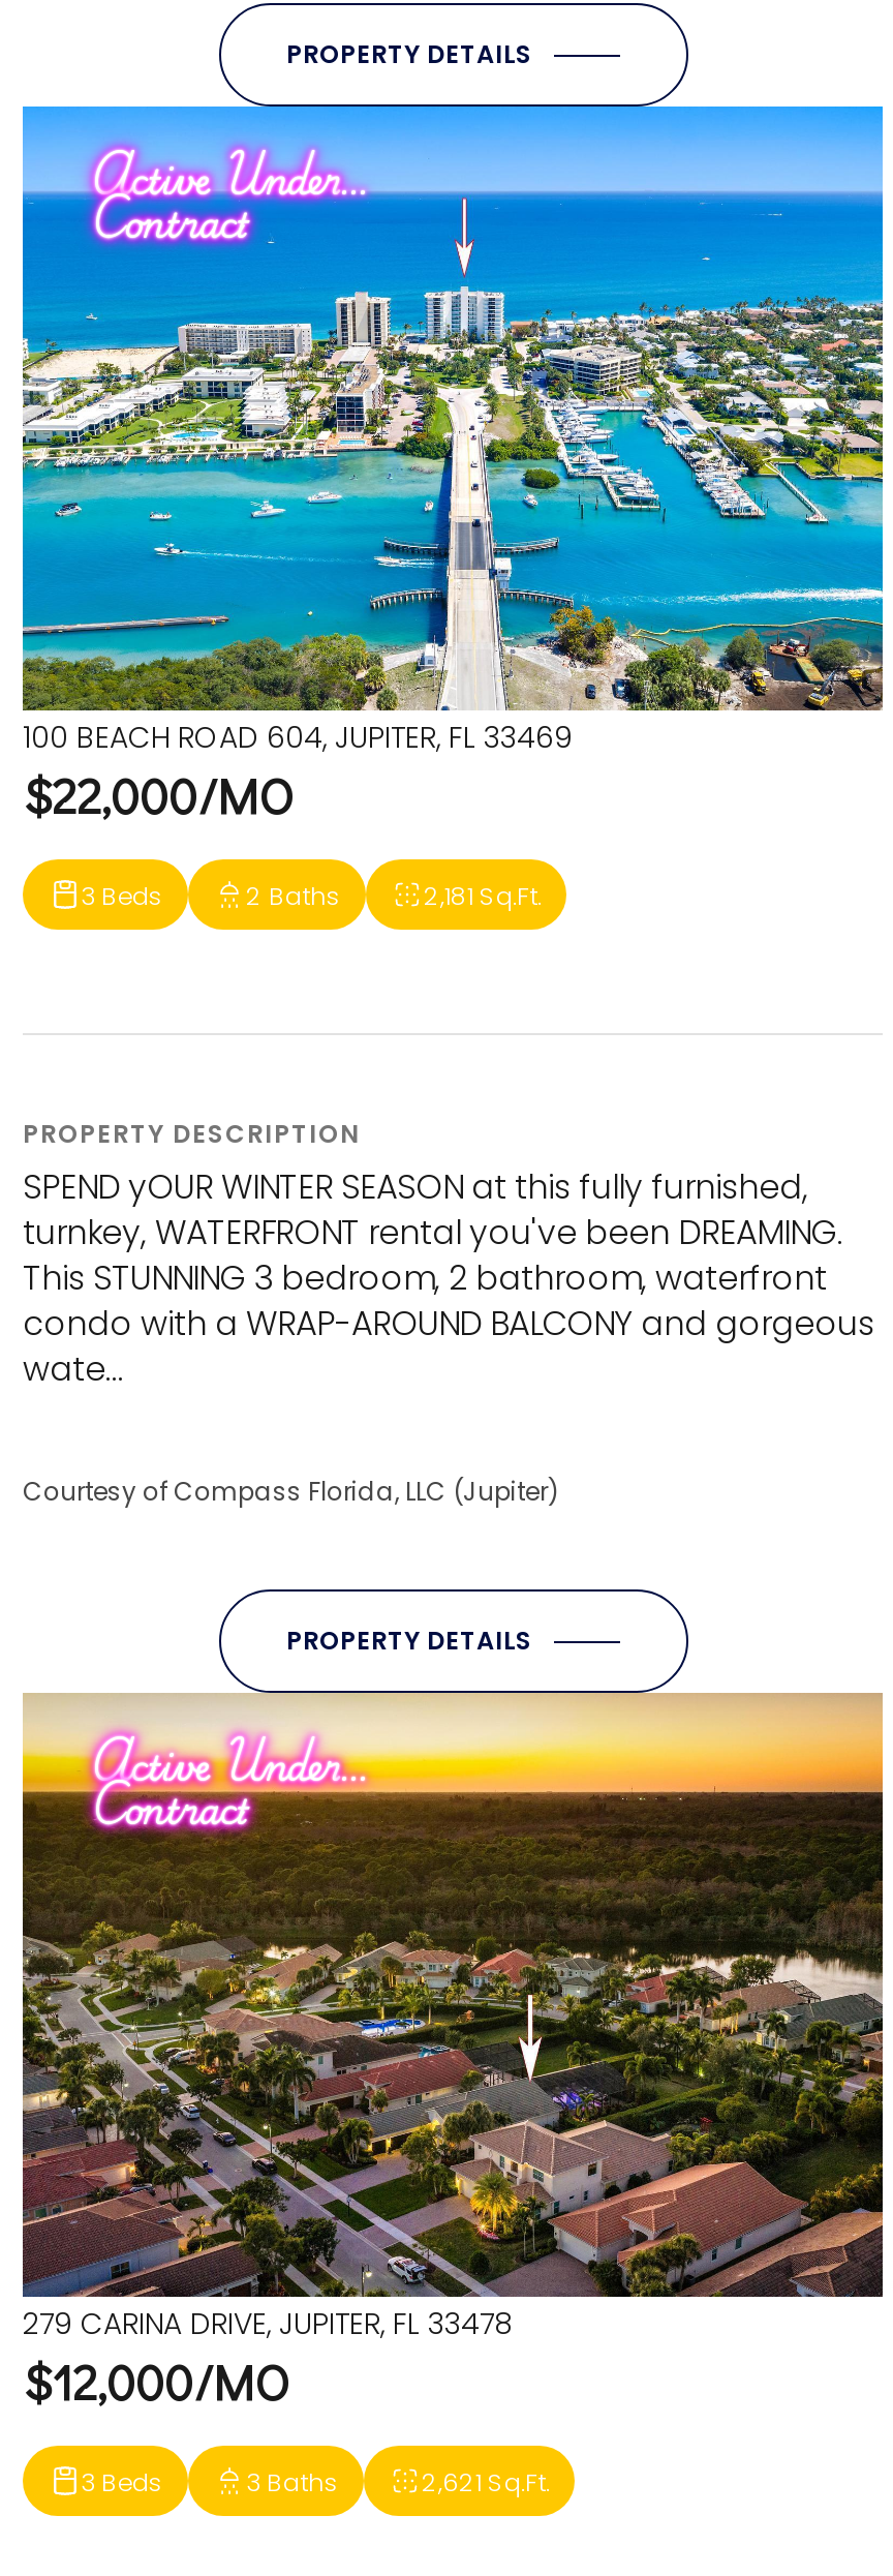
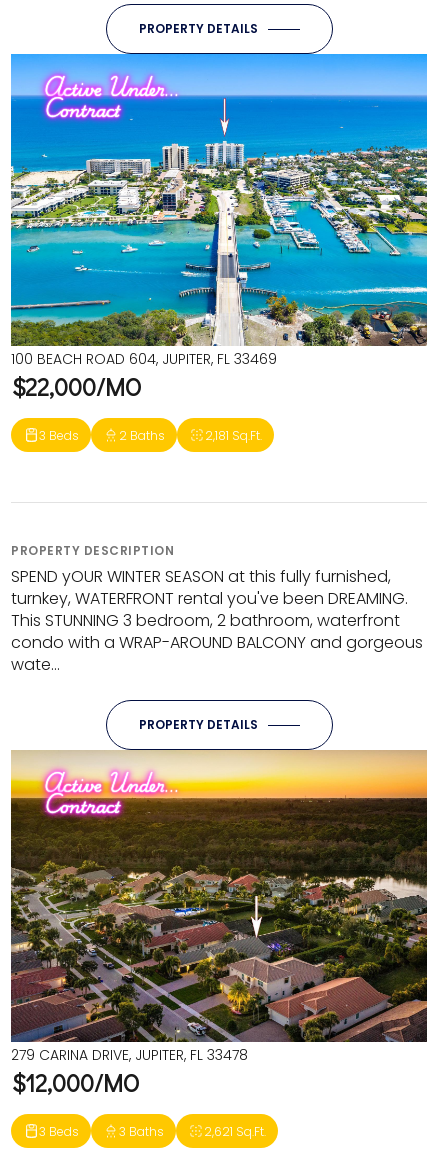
[23,1474,558,1509] Courtesy of Compass Florida, LLC (Jupiter) -> none

